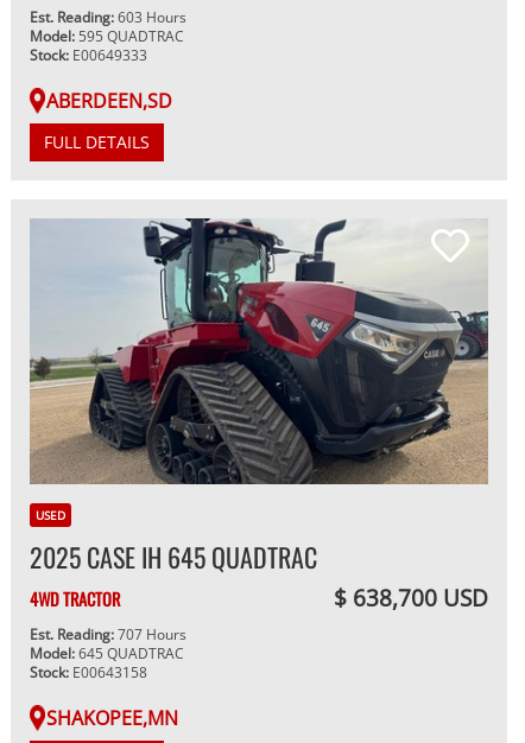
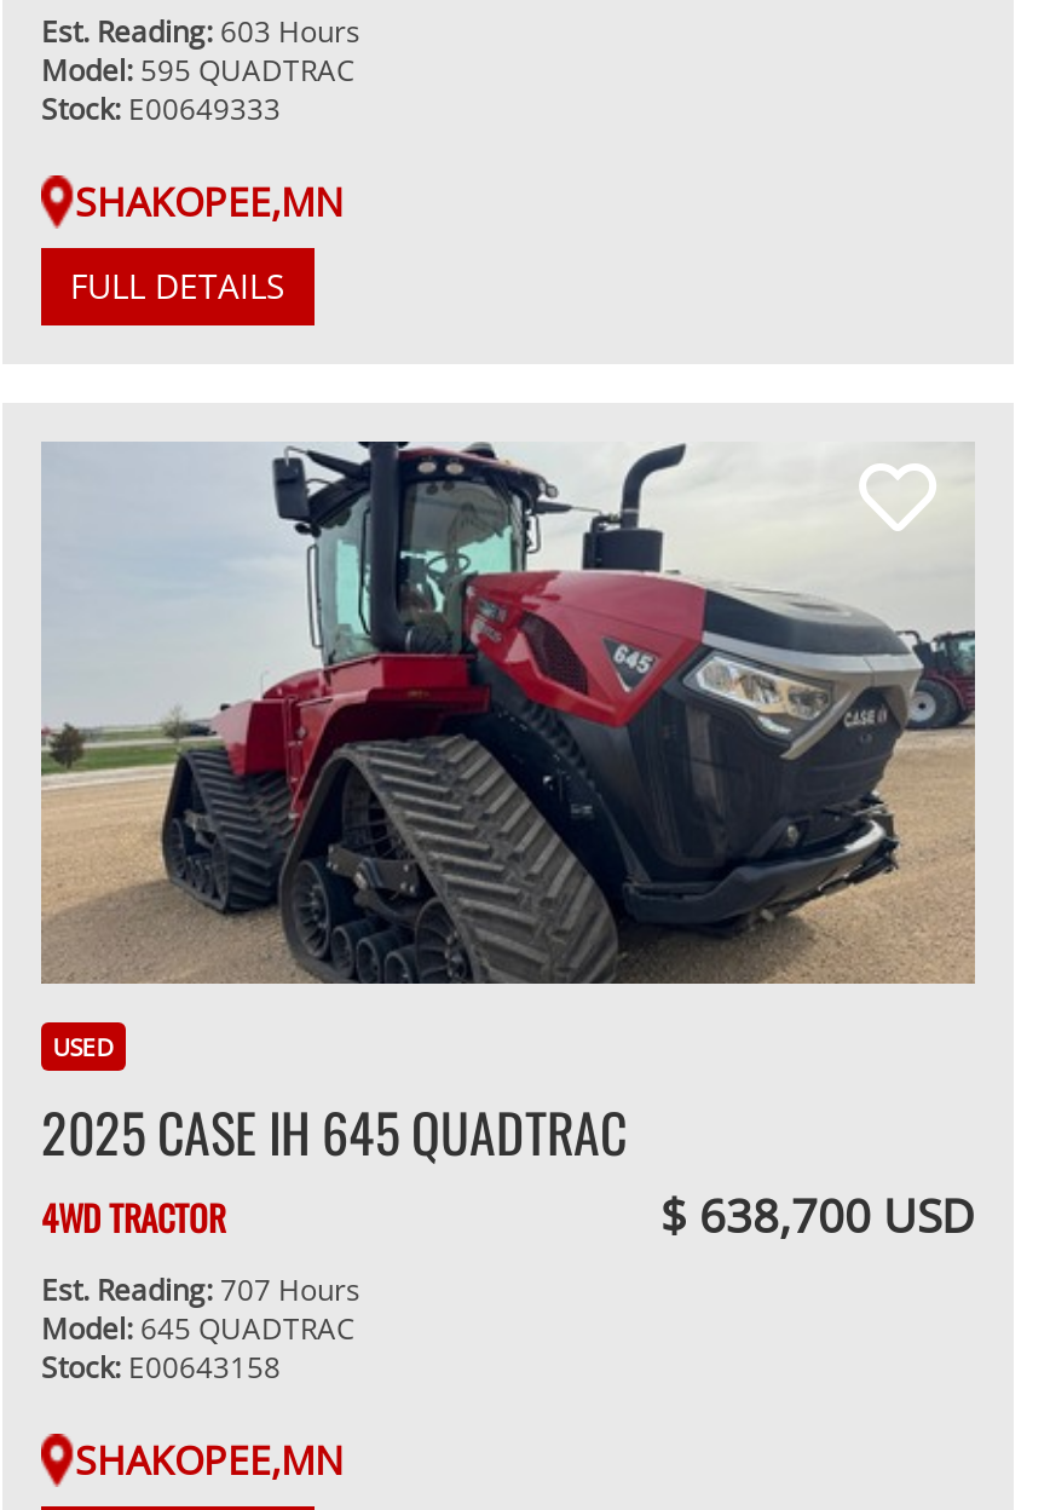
[46,88,172,114] ABERDEEN,SD -> [75,176,344,229] SHAKOPEE,MN

